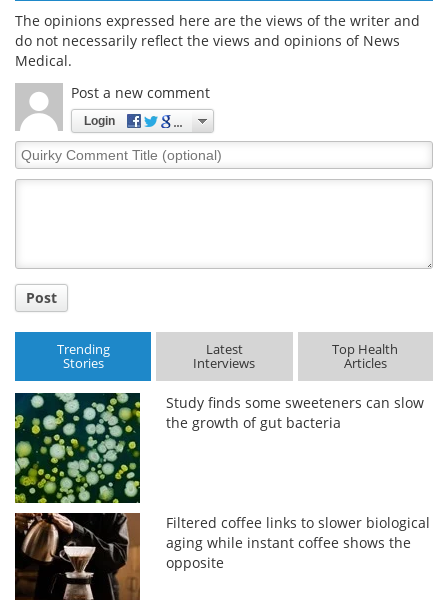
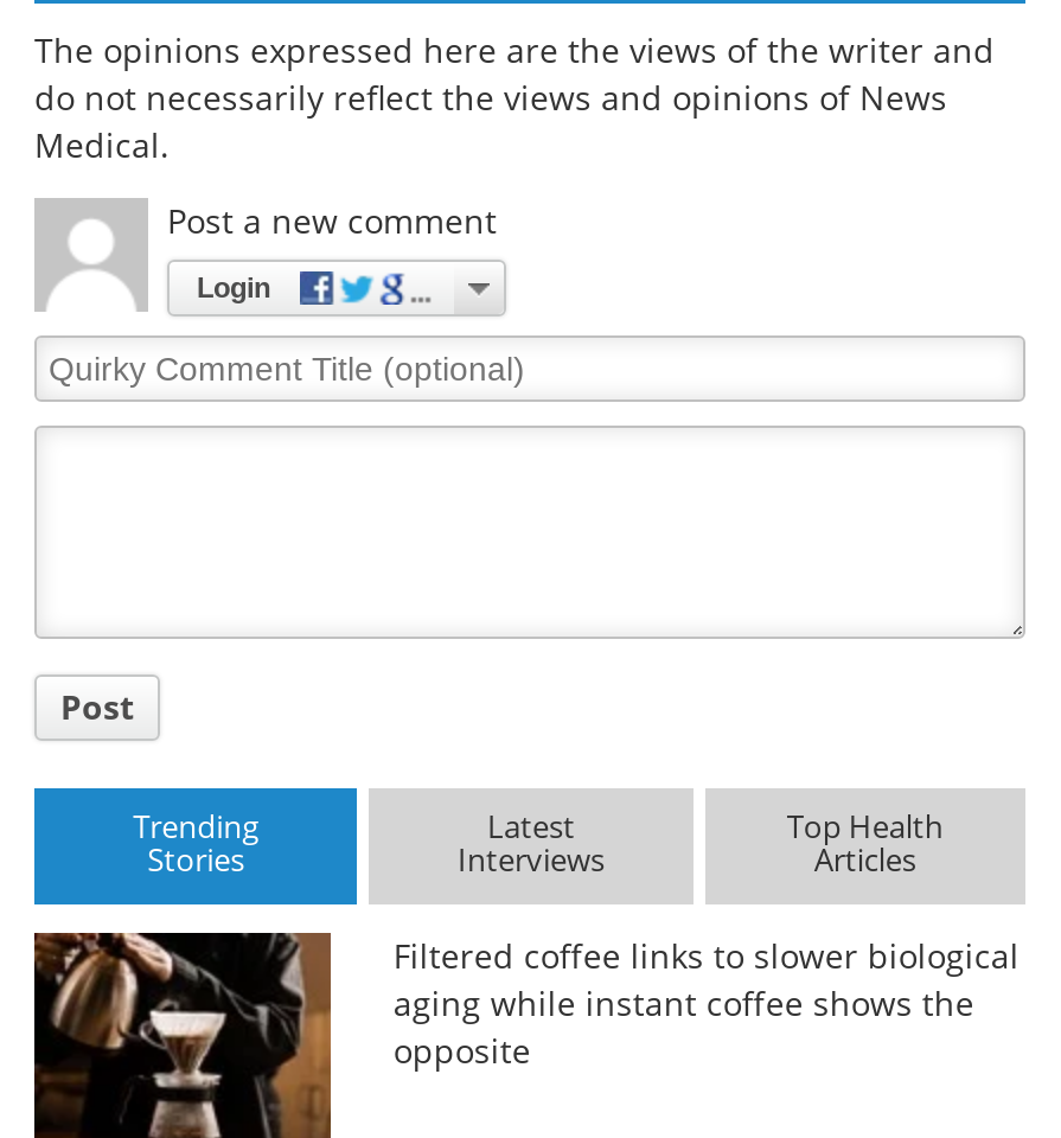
[14,392,424,504] [image] | Study finds some sweeteners can slow | the growth of gut bacteria -> none

